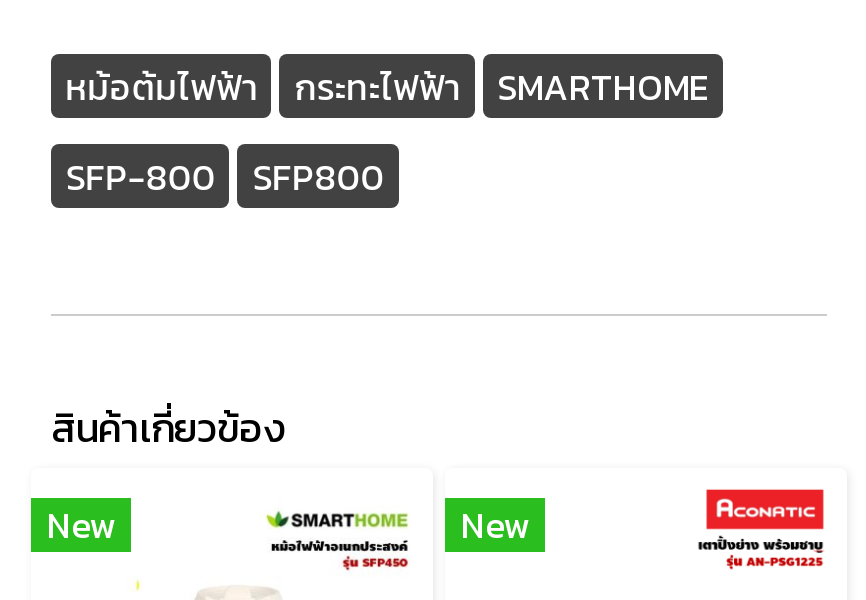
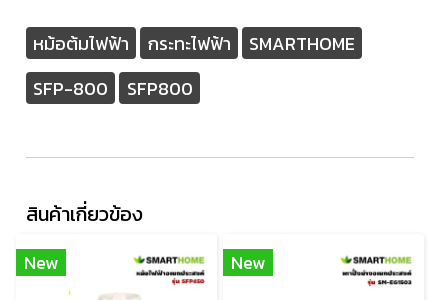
[681,488,825,570] [image] -> [340,245,412,287] [image]

